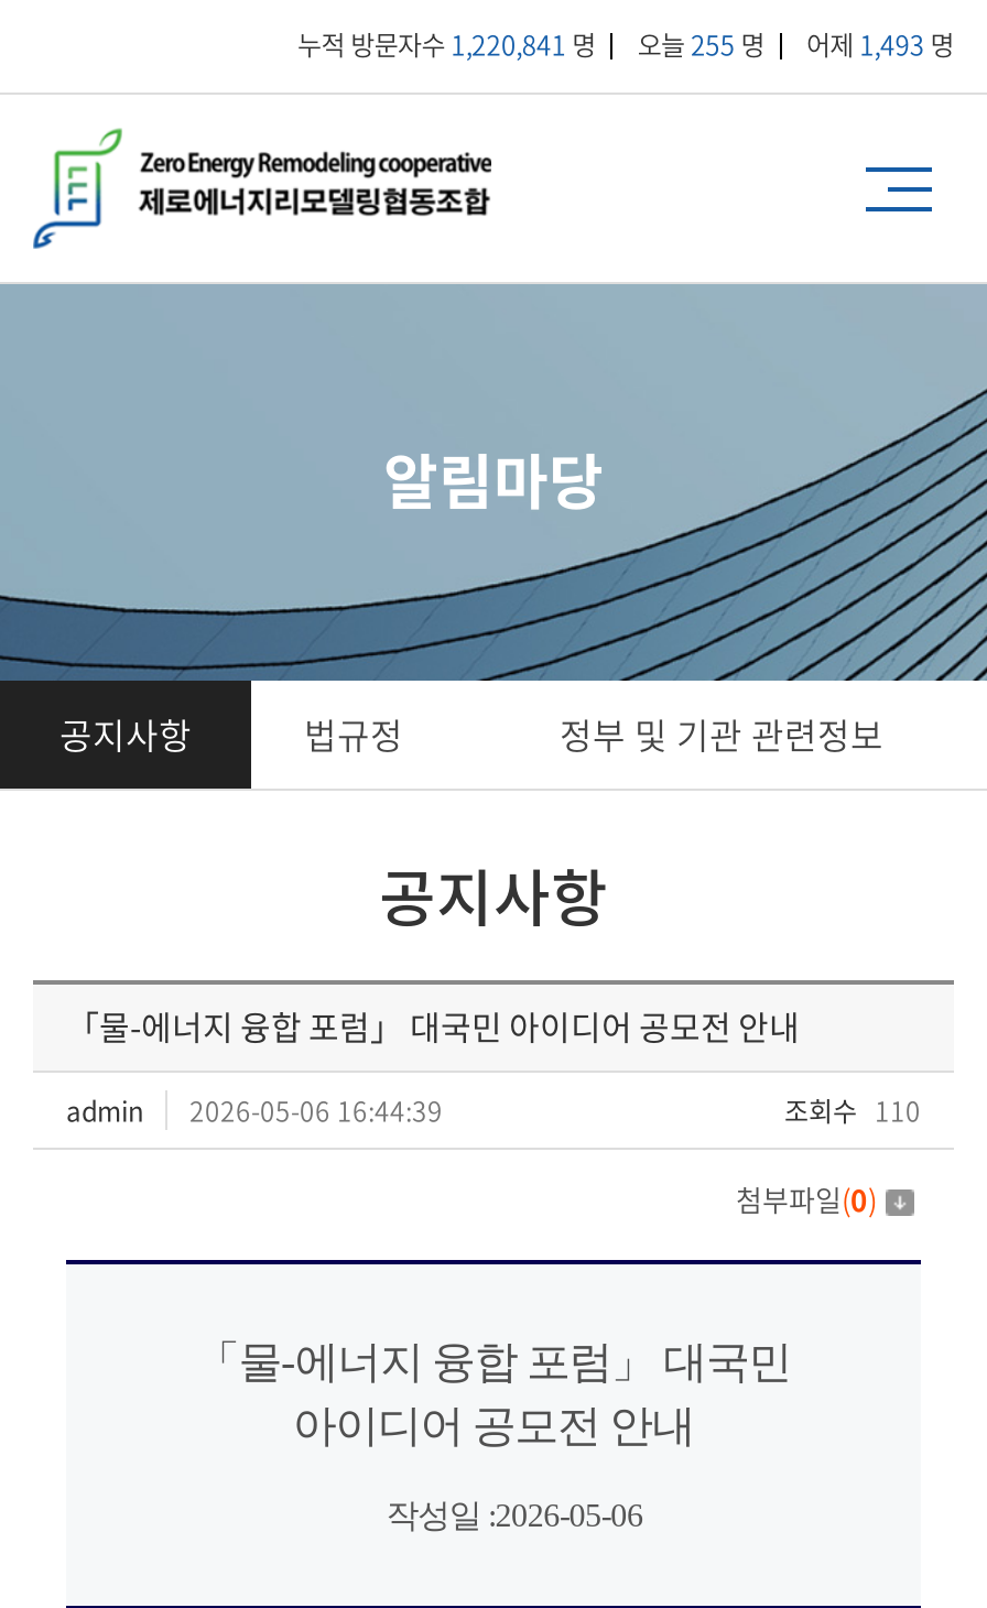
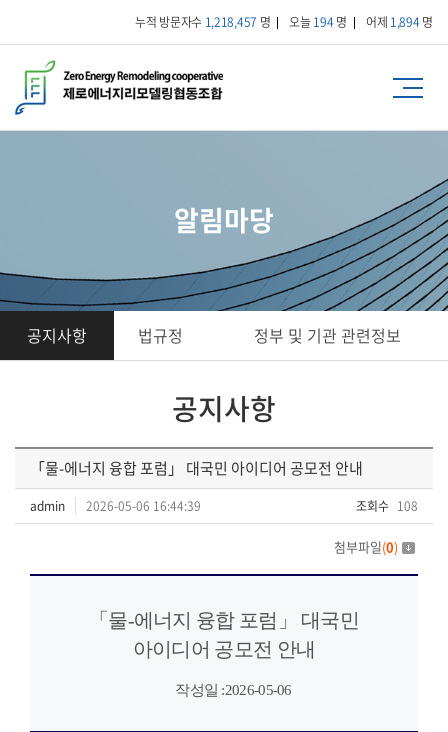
[297,24,596,64] 누적 방문자수 1,220,841 명 -> [135,13,270,31] 누적 방문자수 1,218,457 명
[638,24,764,64] 오늘 255 명 -> [289,13,347,31] 오늘 194 명
[806,24,954,64] 어제 1,493 명 -> [366,13,433,31] 어제 1,894 명
[784,1090,921,1130] 조회수 110 -> [356,497,418,515] 조회수 108

